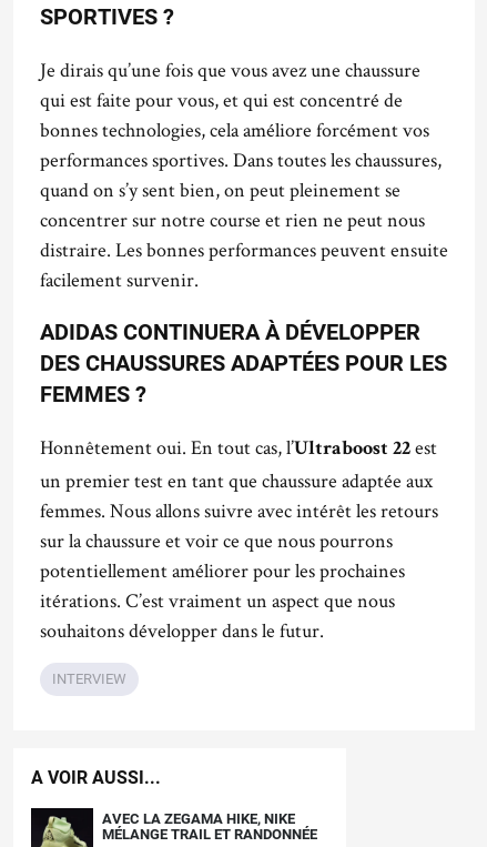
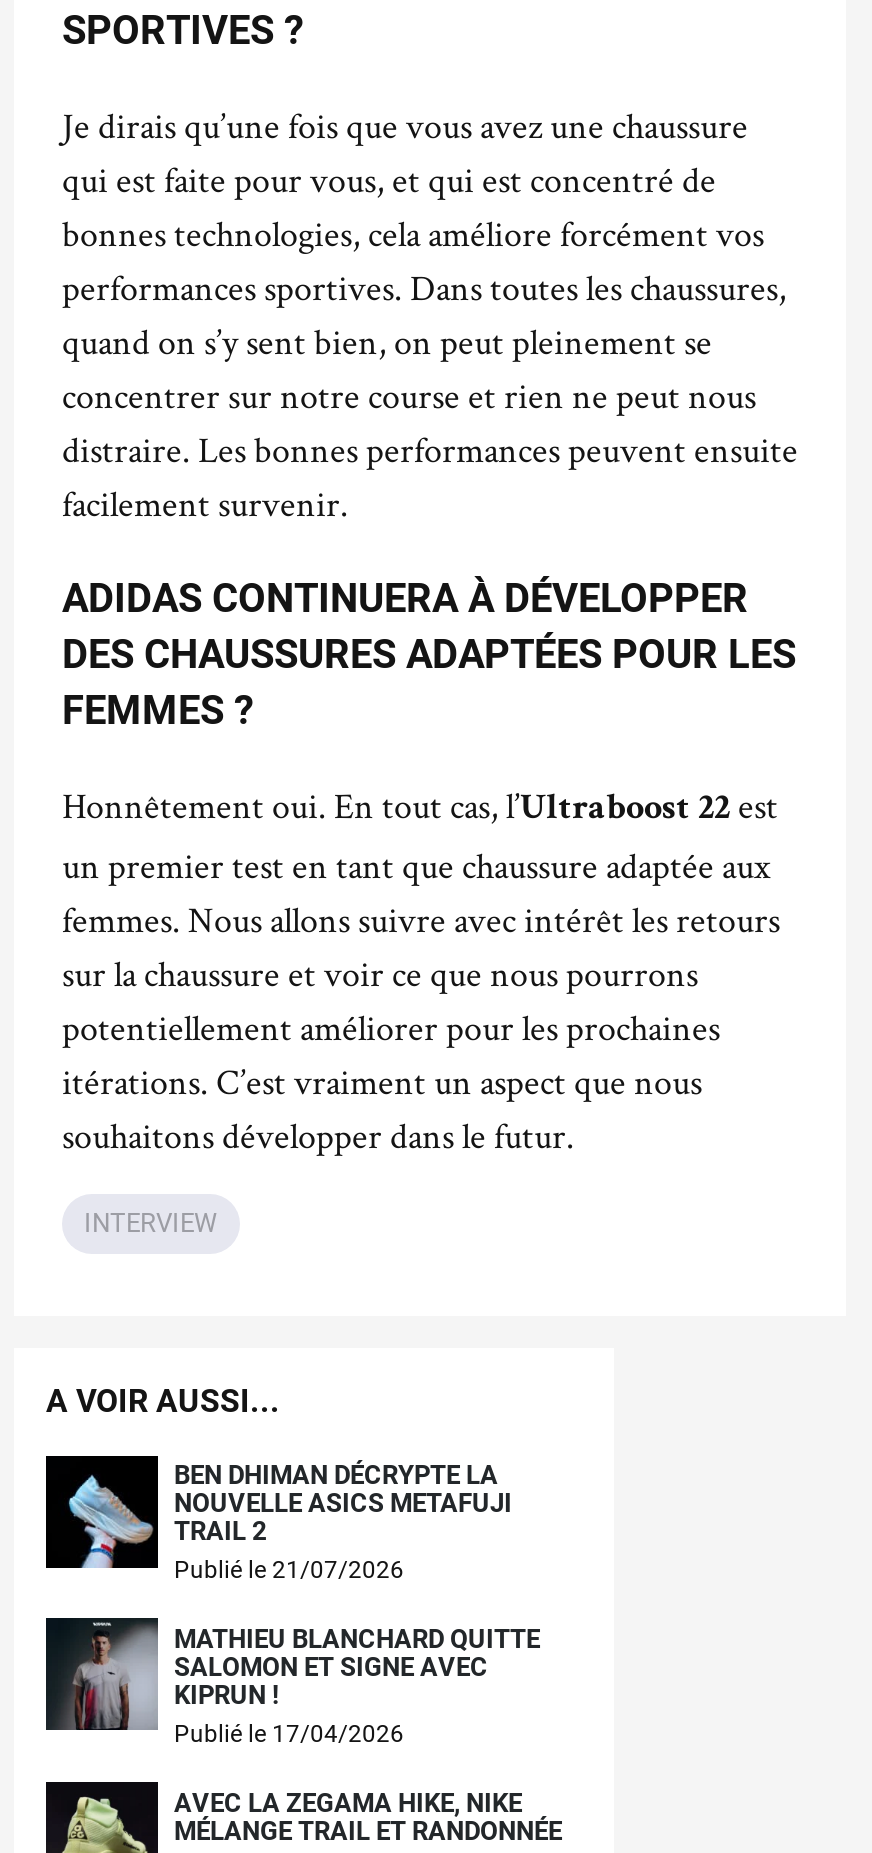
none -> [46,1454,540,1748] [image] | BEN DHIMAN DÉCRYPTE LA | NOUVELLE ASICS METAFUJI | TRAIL 2 | Publié le 21/07/2026 | MATHIEU BLANCHARD QUITTE | SALOMON ET SIGNE AVEC | KIPRUN ! | Publié le 17/04/2026
none -> [46,1614,146,1732] [image]

